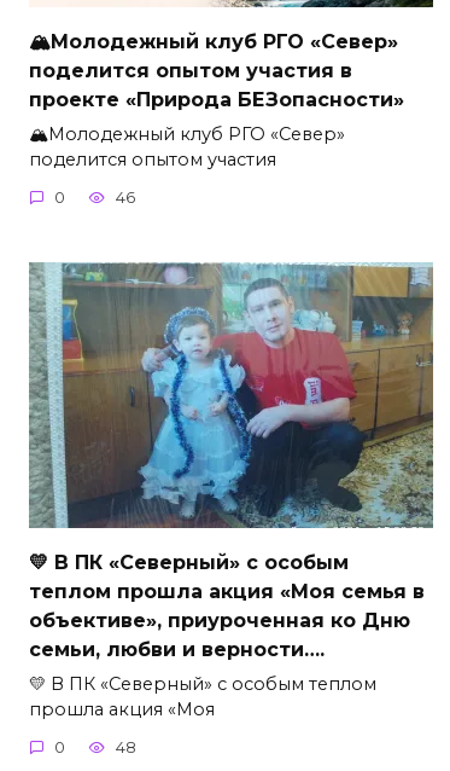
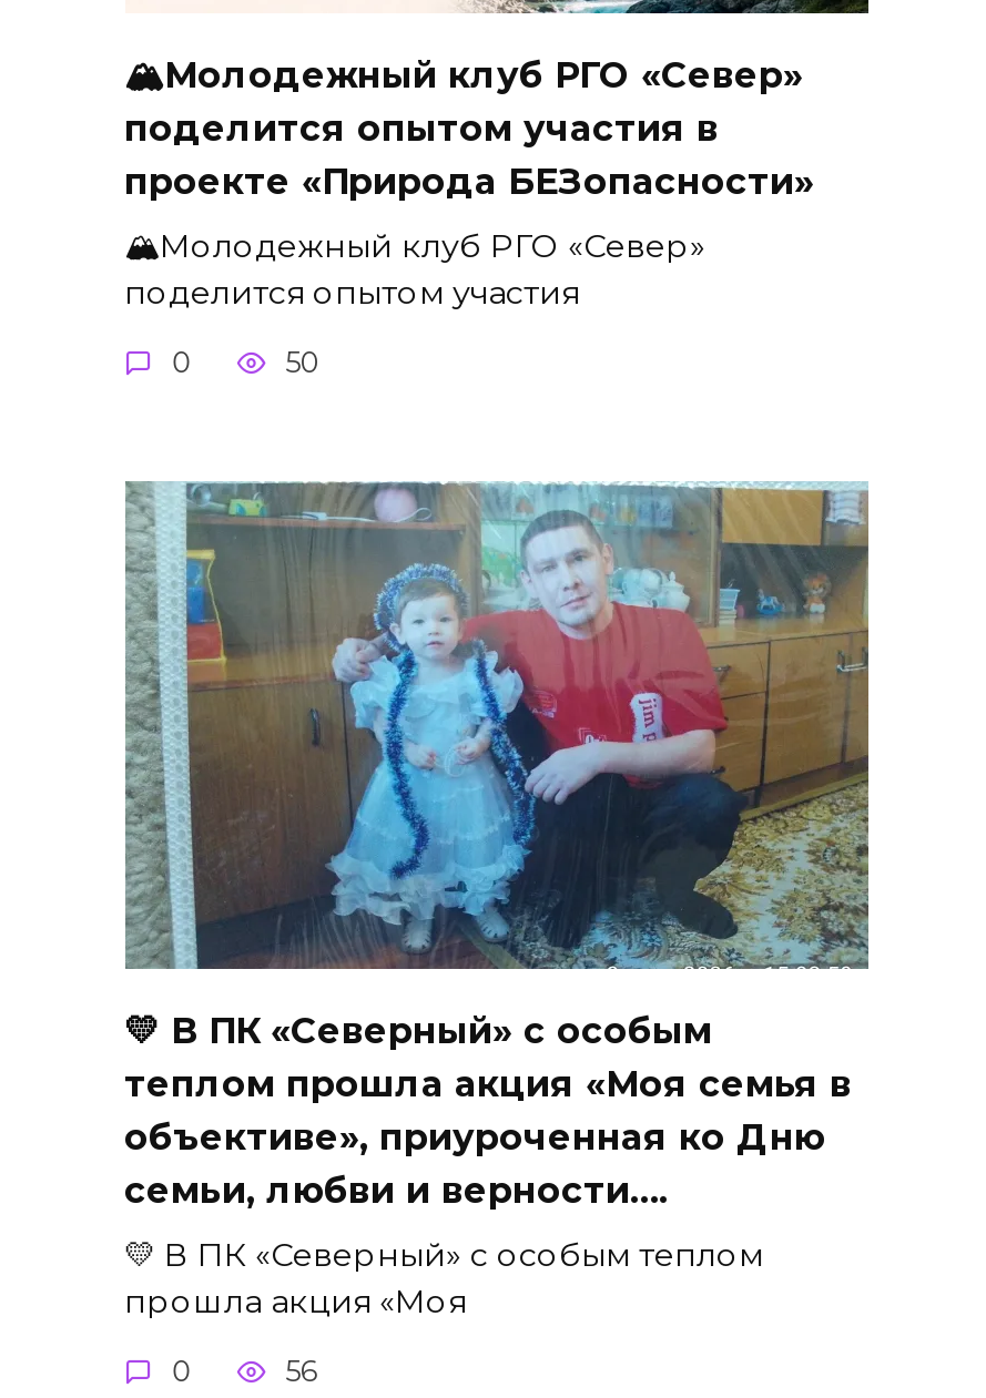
[116,189,135,207] 46 -> [285,347,321,380] 50
[116,738,136,756] 48 -> [285,1355,318,1388] 56

